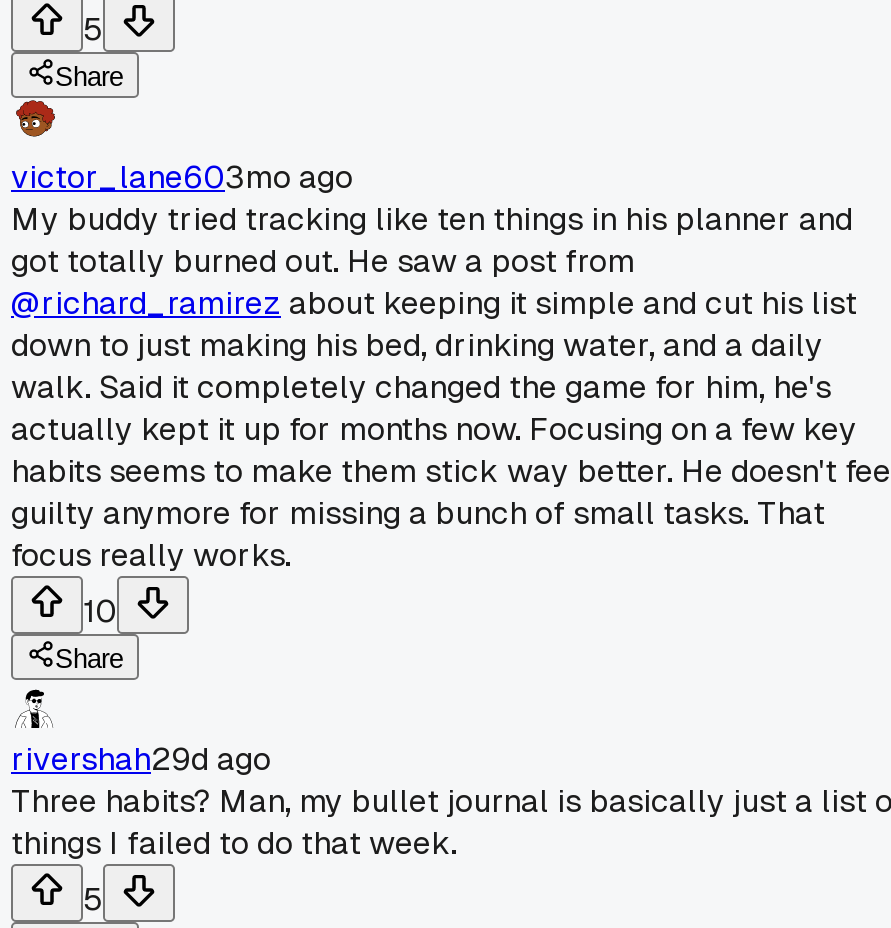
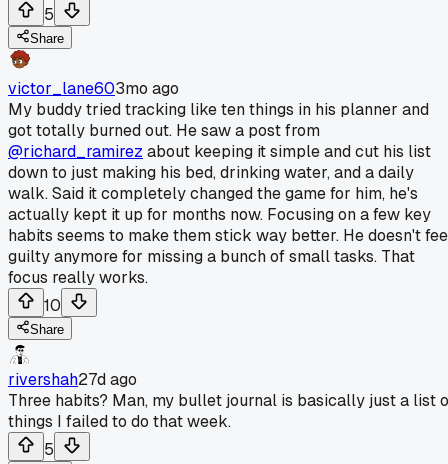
[11,738,271,780] rivershah29d ago -> [8,369,137,390] rivershah27d ago

